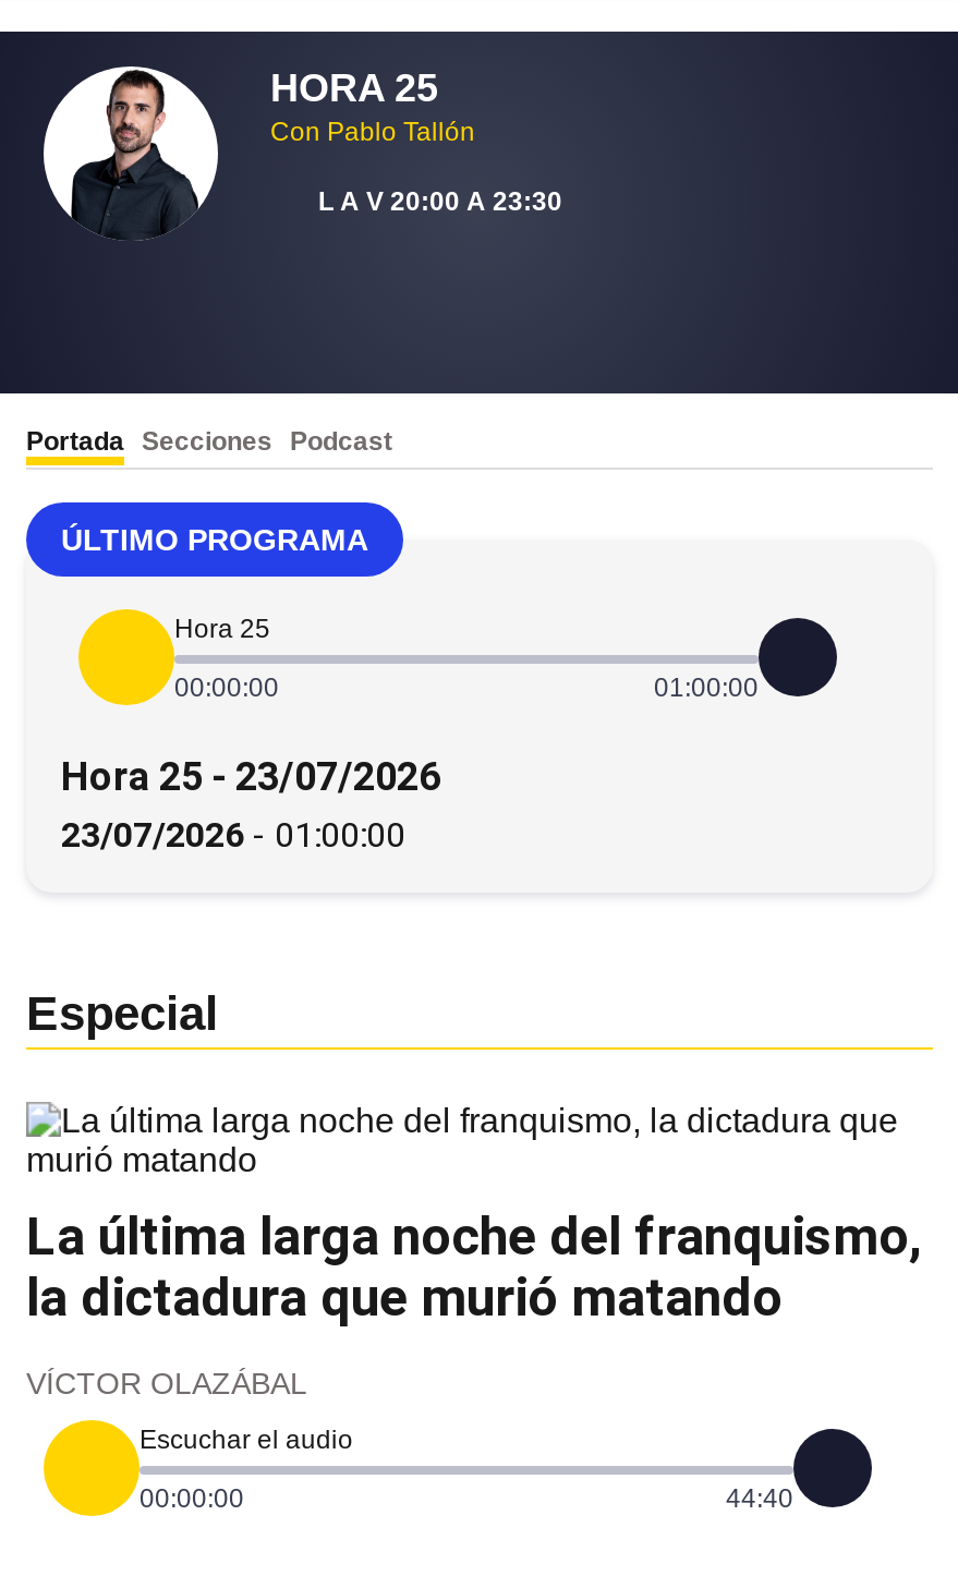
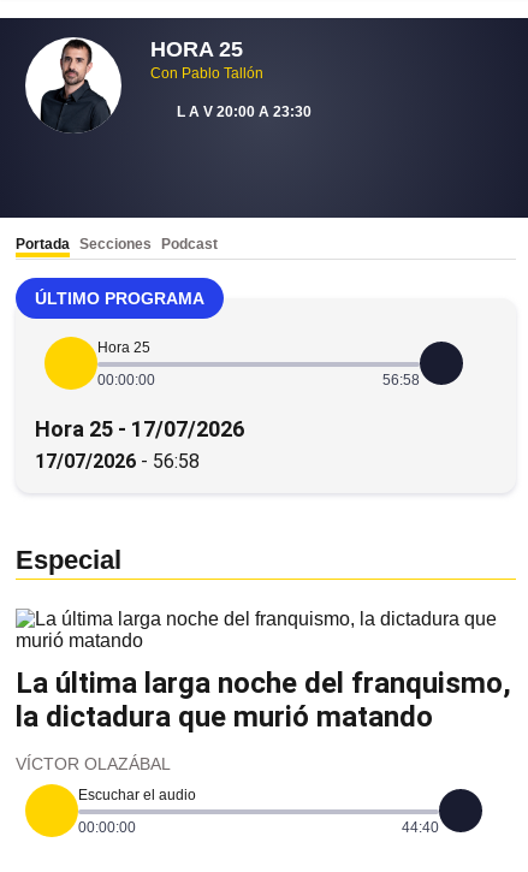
[654,671,759,702] 01:00:00 -> [382,371,420,388] 56:58
[61,753,440,799] Hora 25 - 23/07/2026 -> [35,416,244,441] Hora 25 - 17/07/2026
[61,814,405,856] 23/07/2026 - 01:00:00 -> [35,450,200,473] 17/07/2026 - 56:58

